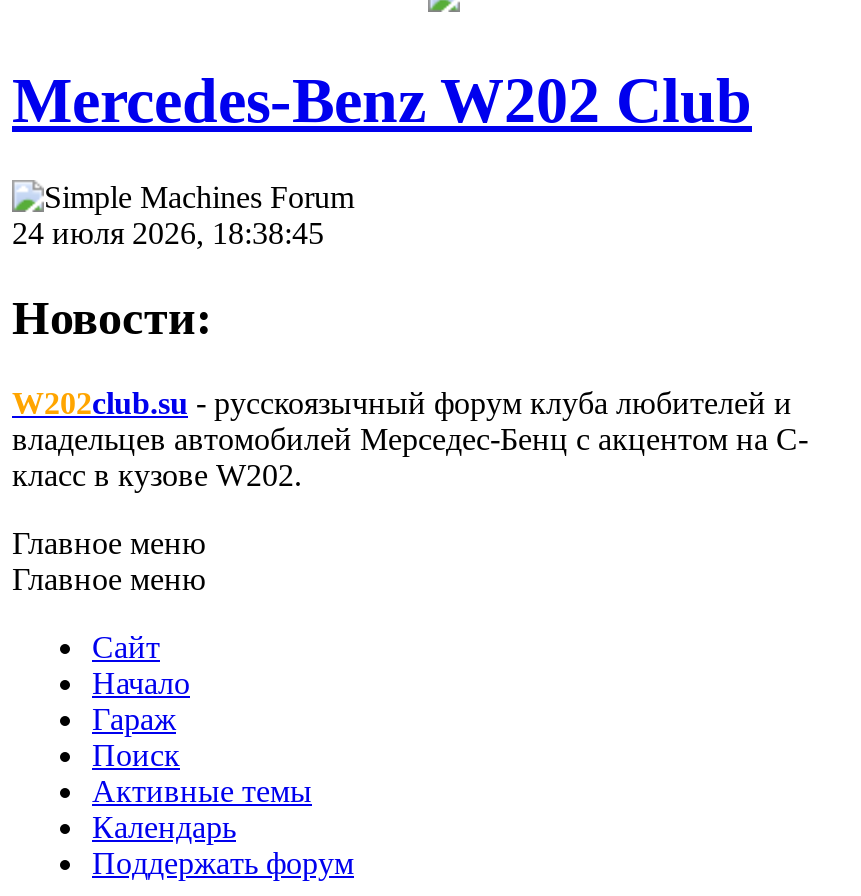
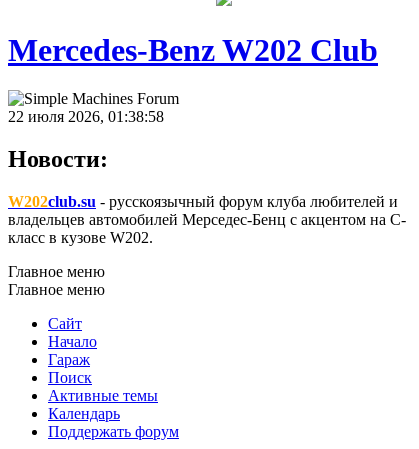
[12,216,324,250] 24 июля 2026, 18:38:45 -> [8,108,164,125] 22 июля 2026, 01:38:58

